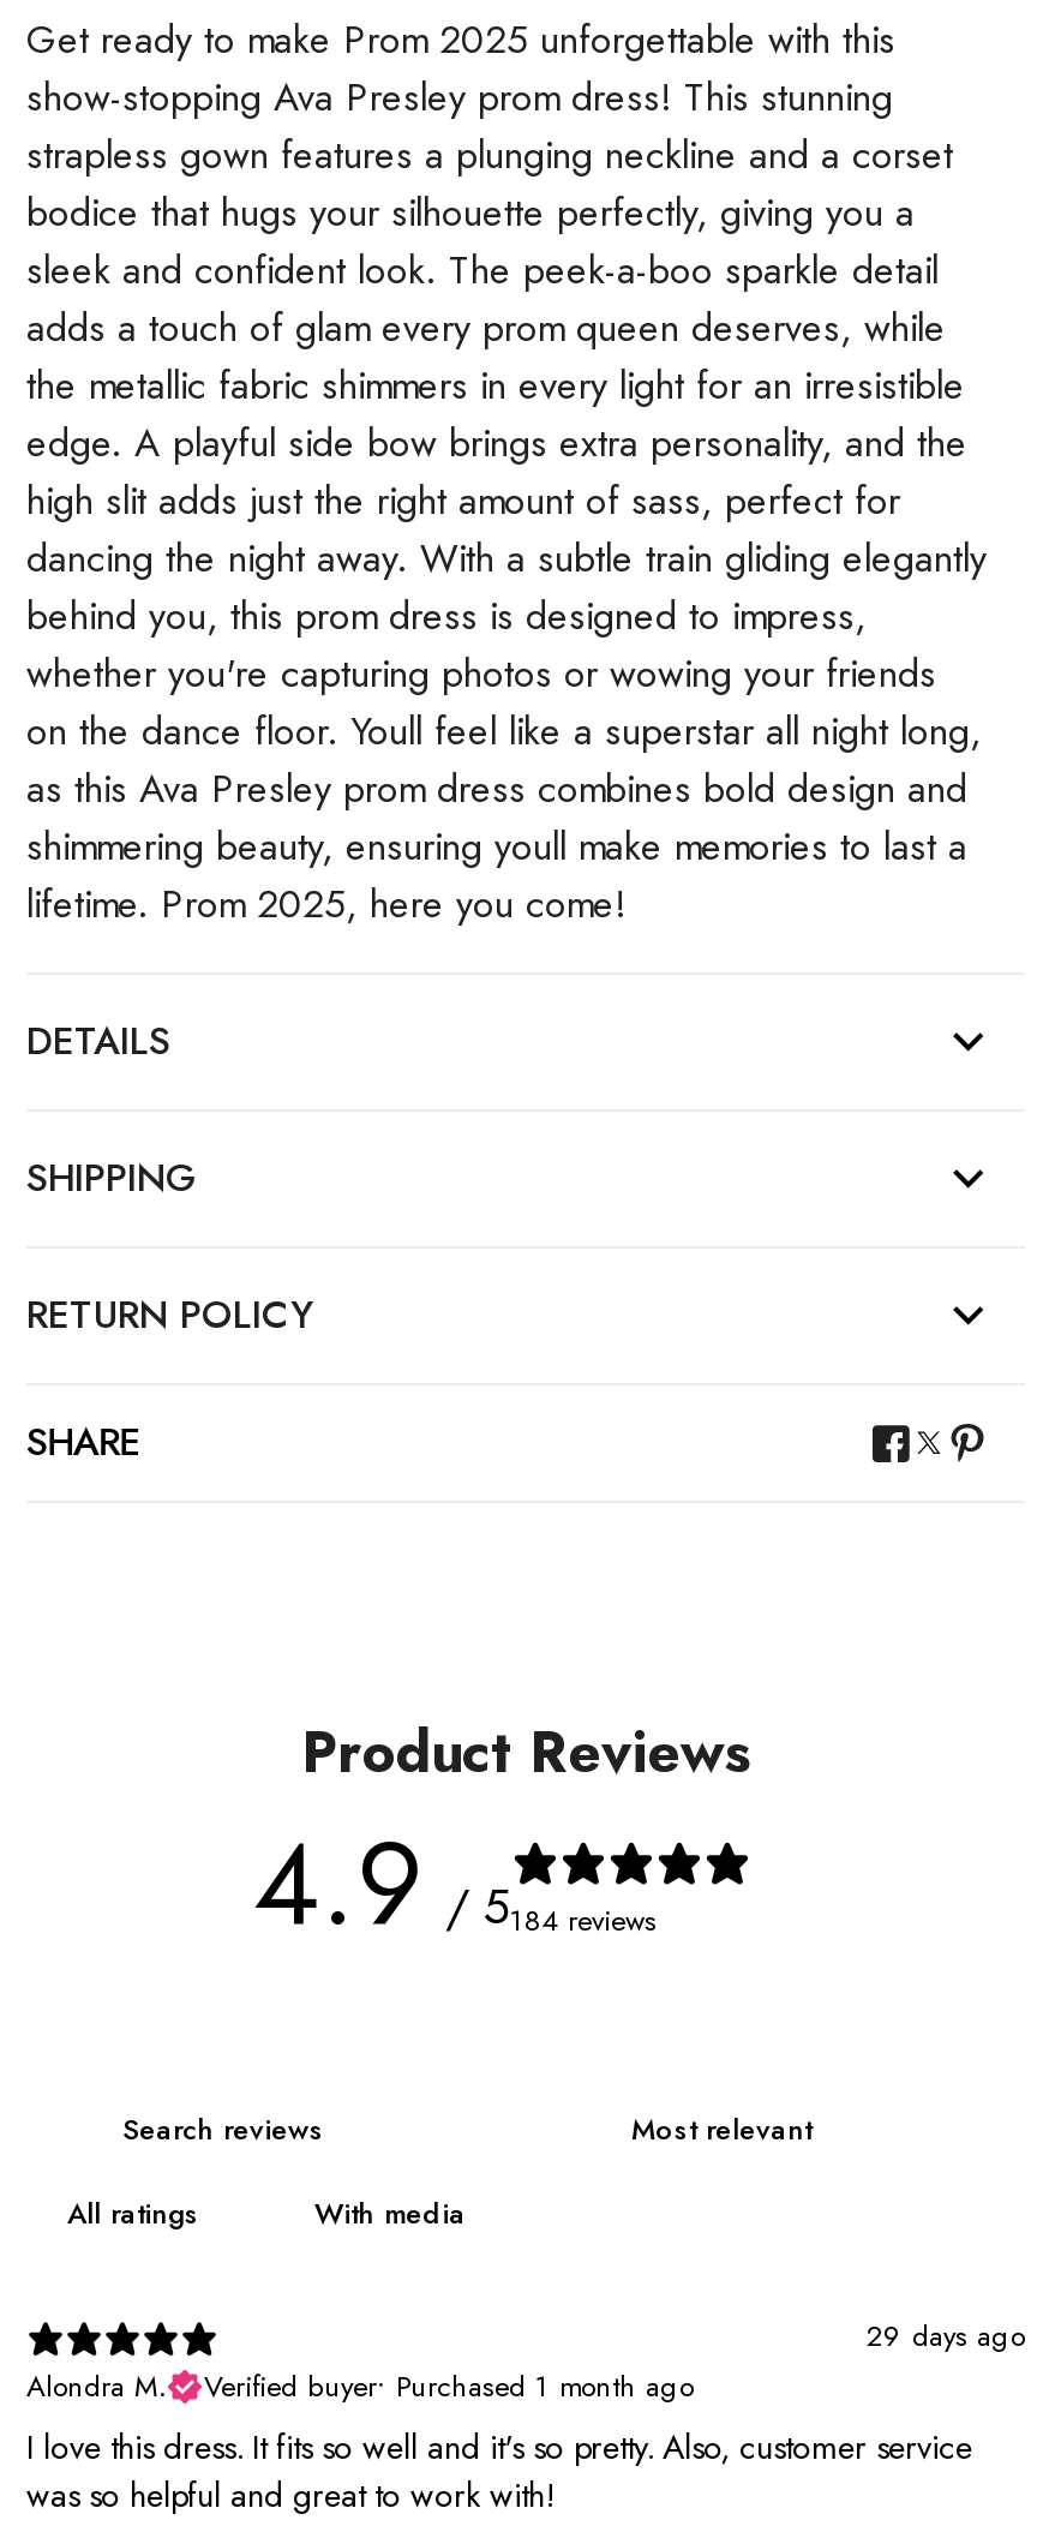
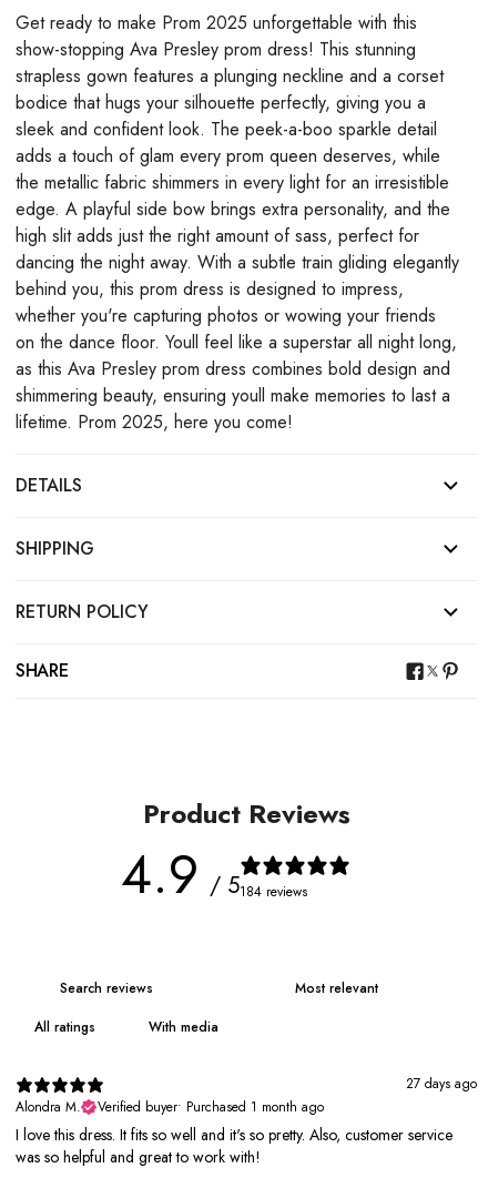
[867,2315,1025,2358] 29 days ago -> [406,1074,477,1094] 27 days ago

